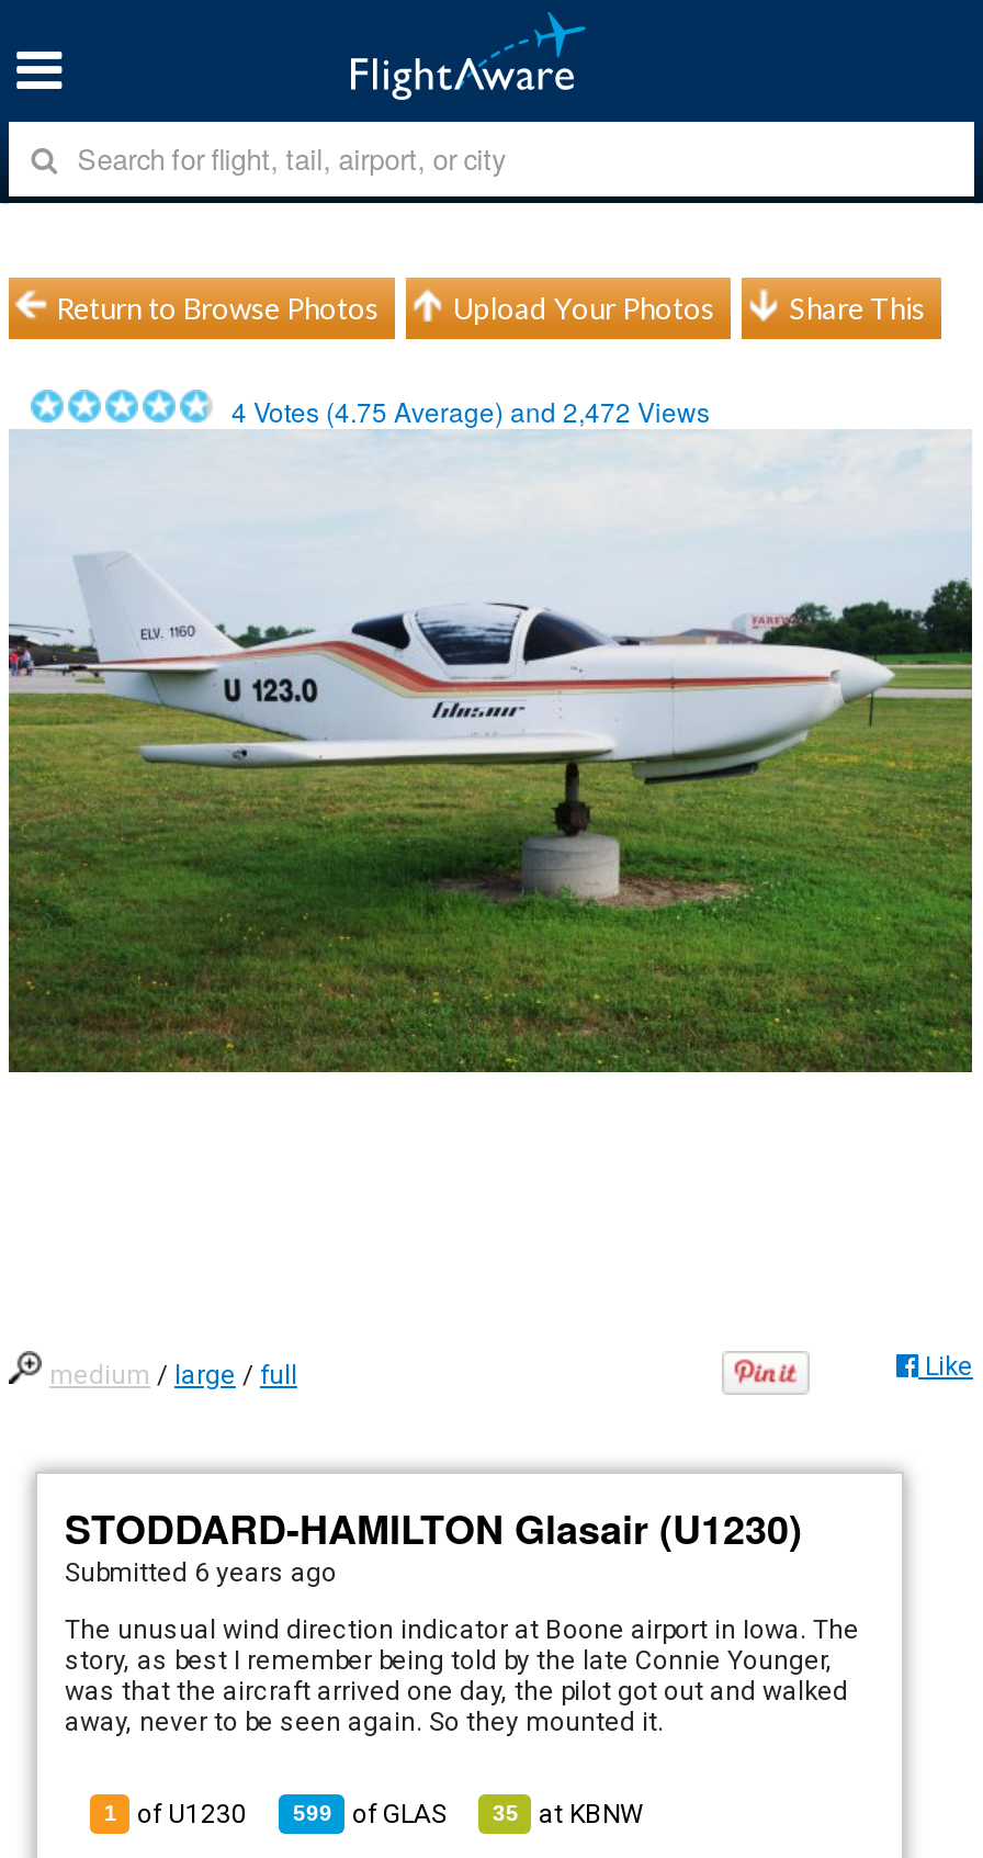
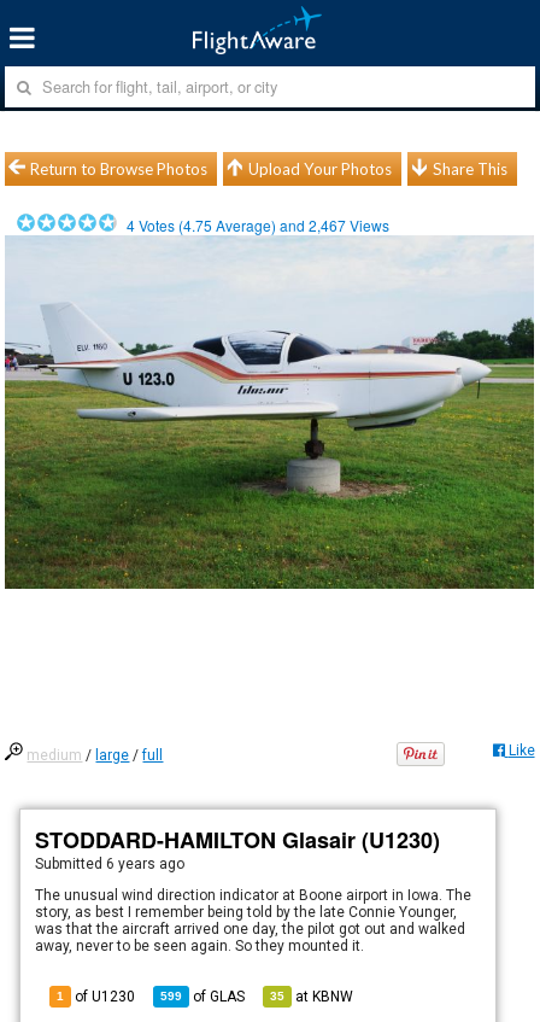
[231,391,723,429] 4 Votes (4.75 Average) and 2,472 Views -> [127,215,397,235] 4 Votes (4.75 Average) and 2,467 Views

